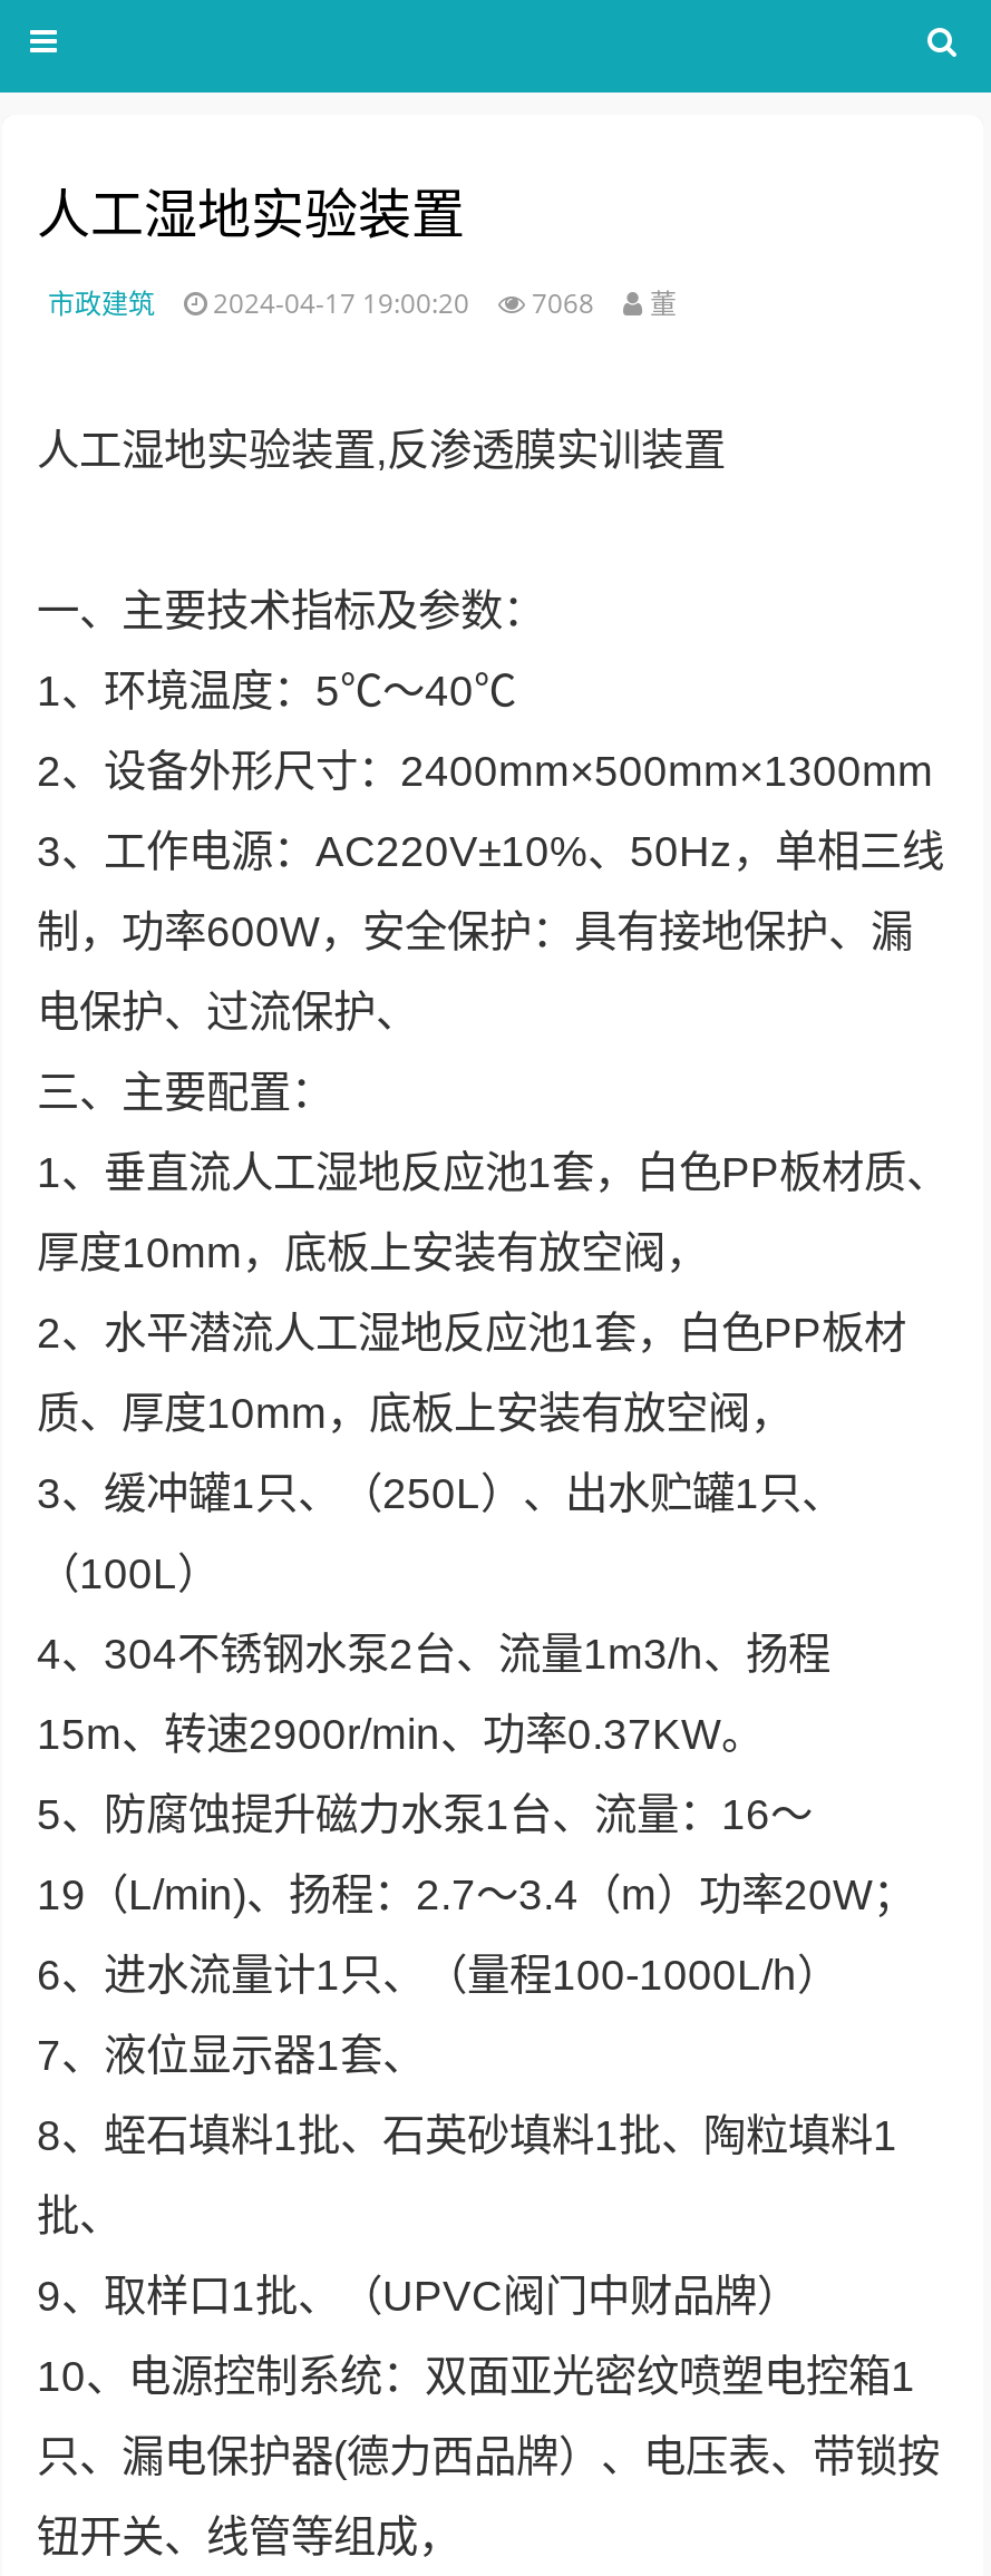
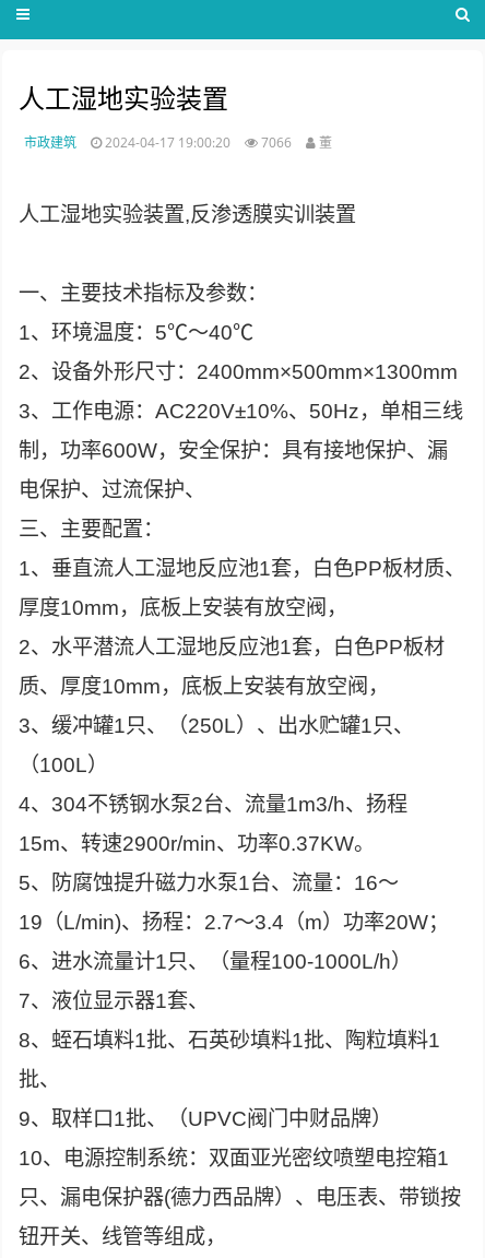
[48,284,677,322] 市政建筑 2024-04-17 19:00:20 7068 董 -> [25,133,333,152] 市政建筑 2024-04-17 19:00:20 7066 董

